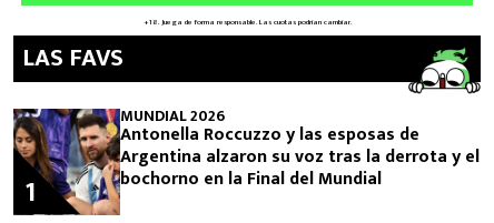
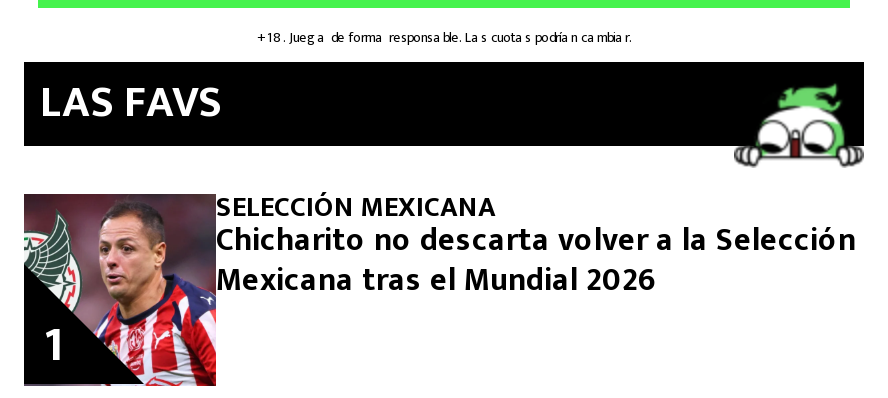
[13,103,480,216] [image] | MUNDIAL 2026 | Antonella Roccuzzo y las esposas de | Argentina alzaron su voz tras la derrota y el | bochorno en la Final del Mundial -> [24,184,856,388] [image] | SELECCIÓN MEXICANA | Chicharito no descarta volver a la Selección | Mexicana tras el Mundial 2026

